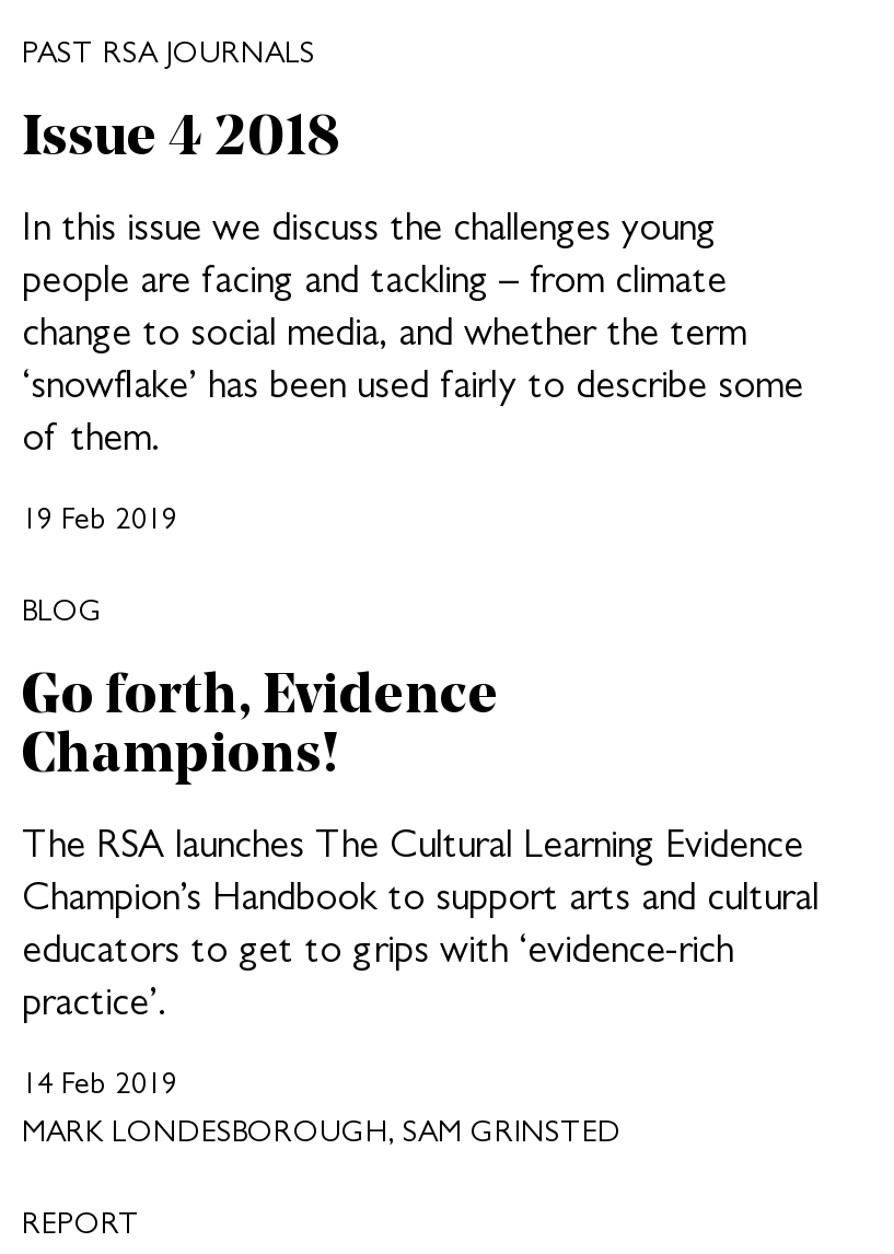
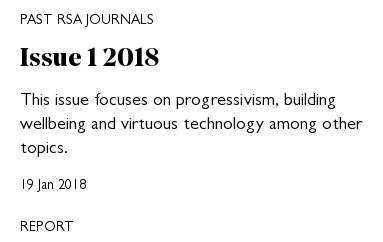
[22,98,818,1147] Issue 4 2018 | In this issue we discuss the challenges young | people are facing and tackling – from climate | change to social media, and whether the term | ‘snowflake’ has been used fairly to describe some | of them. | 19 Feb 2019 | BLOG | Go forth, Evidence | Champions! | The RSA launches The Cultural Learning Evidence | Champion’s Handbook to support arts and cultural | educators to get to grips with ‘evidence-rich | practice’. | 14 Feb 2019 | MARK LONDESBOROUGH, SAM GRINSTED -> [20,40,362,191] Issue 1 2018 | This issue focuses on progressivism, building | wellbeing and virtuous technology among other | topics. | 19 Jan 2018

